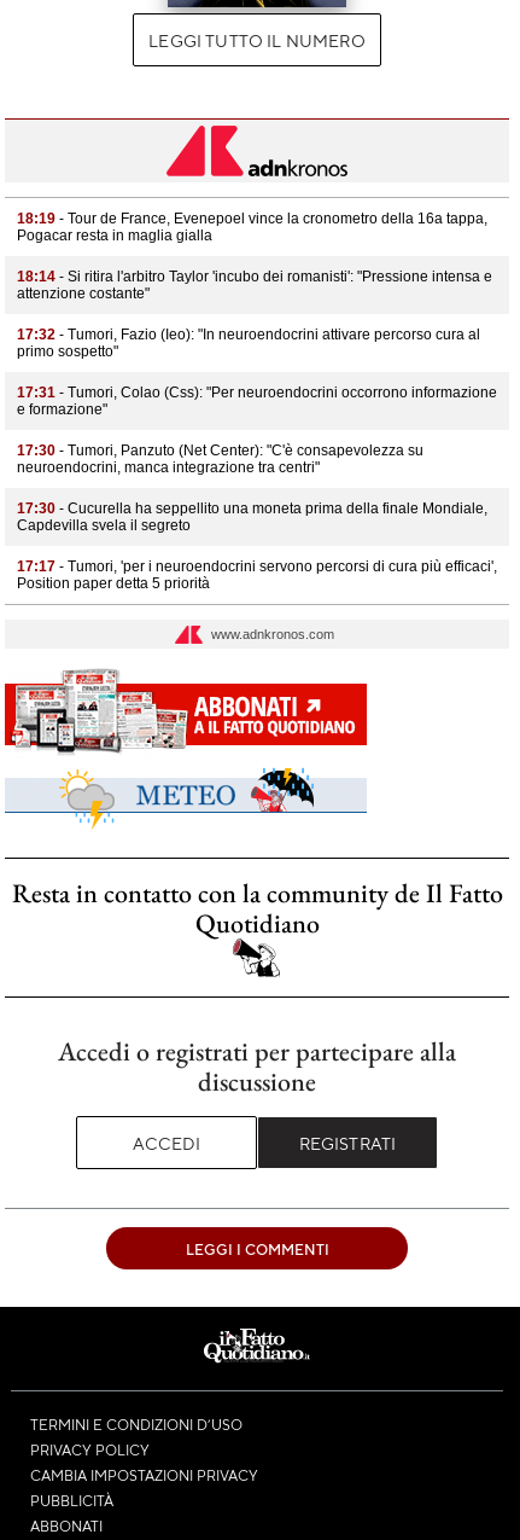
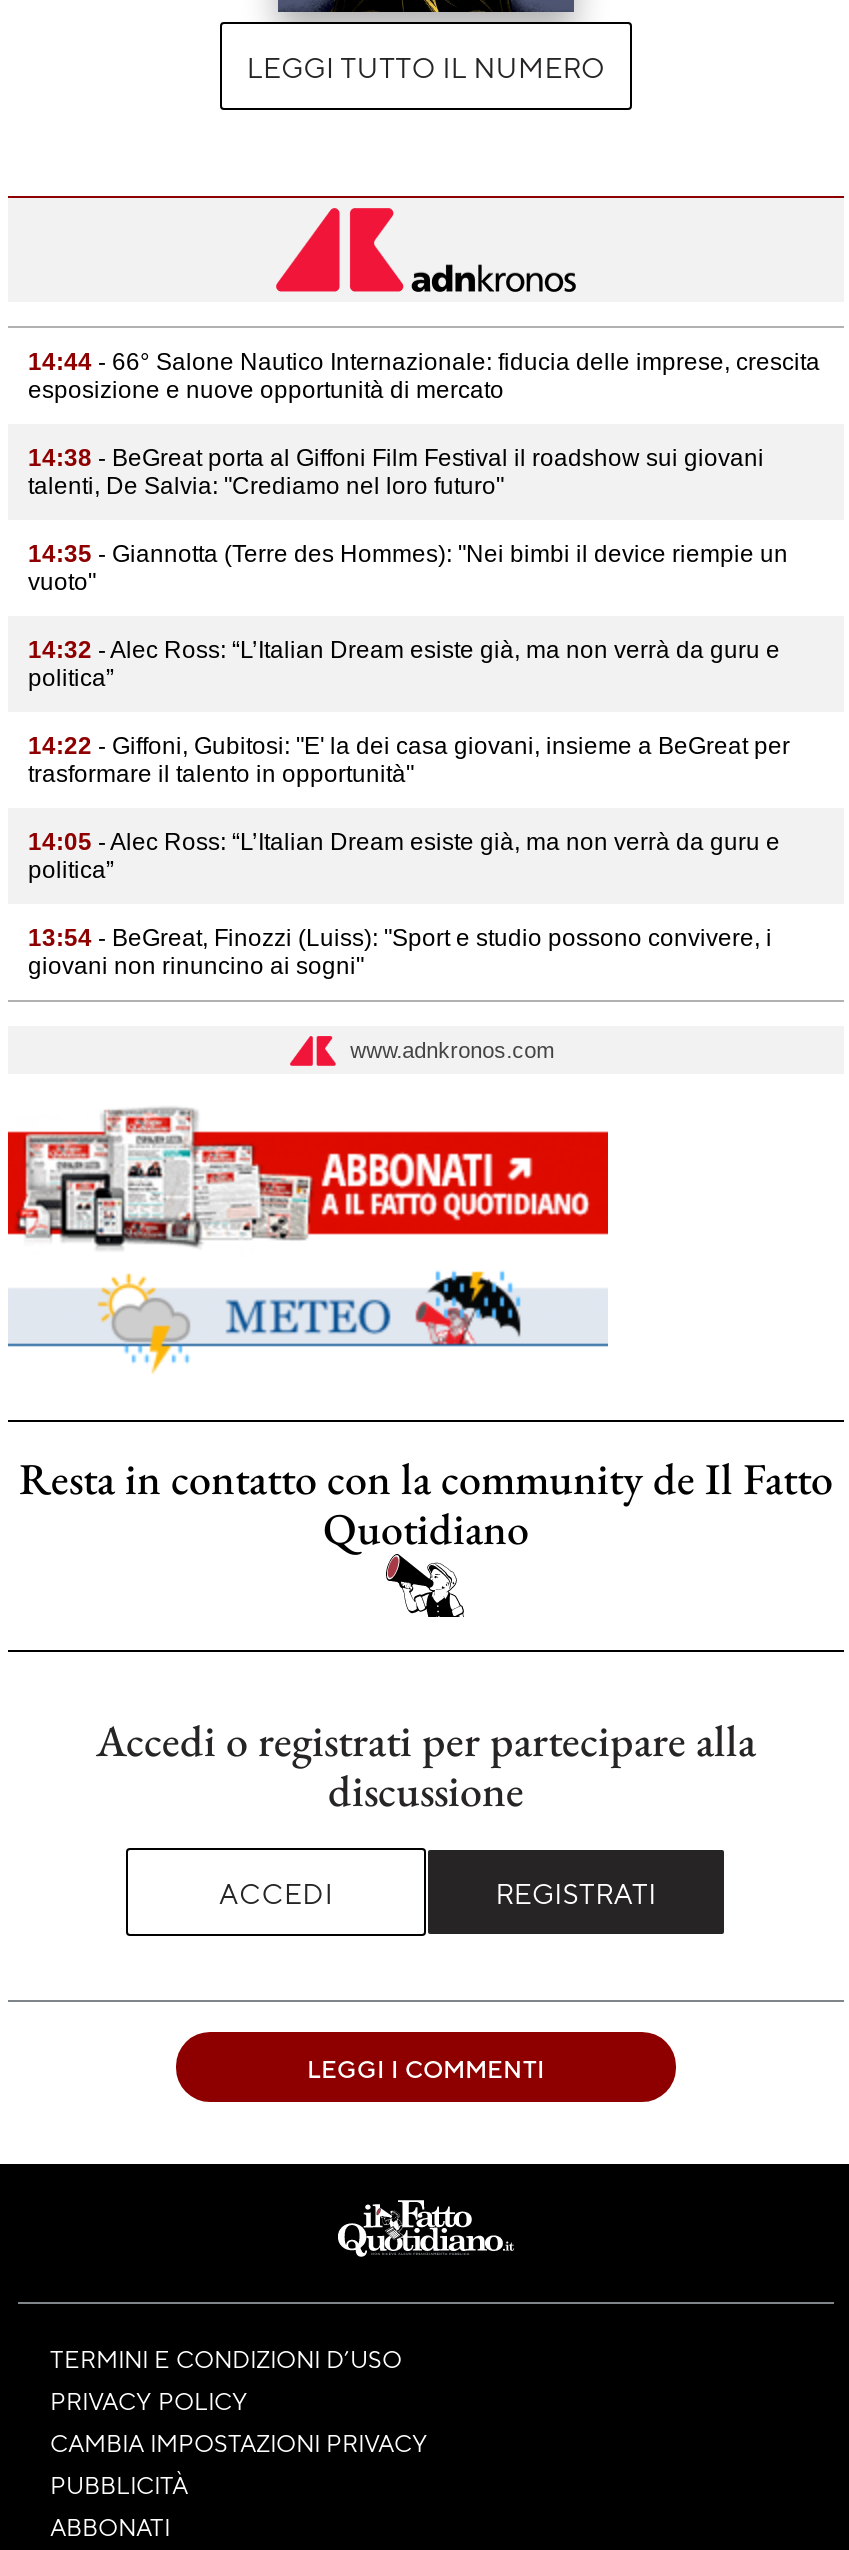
[17,210,487,244] 18:19 - Tour de France, Evenepoel vince la cronometro della 16a tappa, | Pogacar resta in maglia gialla -> [28,347,820,403] 14:44 - 66° Salone Nautico Internazionale: fiducia delle imprese, crescita | esposizione e nuove opportunità di mercato
[17,268,492,302] 18:14 - Si ritira l'arbitro Taylor 'incubo dei romanisti': "Pressione intensa e | attenzione costante" -> [28,443,764,499] 14:38 - BeGreat porta al Giffoni Film Festival il roadshow sui giovani | talenti, De Salvia: "Crediamo nel loro futuro"
[17,326,480,360] 17:32 - Tumori, Fazio (Ieo): "In neuroendocrini attivare percorso cura al | primo sospetto" -> [28,539,788,595] 14:35 - Giannotta (Terre des Hommes): "Nei bimbi il device riempie un | vuoto"
[17,384,497,418] 17:31 - Tumori, Colao (Css): "Per neuroendocrini occorrono informazione | e formazione" -> [28,635,780,691] 14:32 - Alec Ross: “L’Italian Dream esiste già, ma non verrà da guru e | politica”
[17,442,423,476] 17:30 - Tumori, Panzuto (Net Center): "C'è consapevolezza su | neuroendocrini, manca integrazione tra centri" -> [28,731,790,787] 14:22 - Giffoni, Gubitosi: "E' la dei casa giovani, insieme a BeGreat per | trasformare il talento in opportunità"
[17,500,487,534] 17:30 - Cucurella ha seppellito una moneta prima della finale Mondiale, | Capdevilla svela il segreto -> [28,827,780,883] 14:05 - Alec Ross: “L’Italian Dream esiste già, ma non verrà da guru e | politica”
[17,558,497,591] 17:17 - Tumori, 'per i neuroendocrini servono percorsi di cura più efficaci', | Position paper detta 5 priorità -> [28,923,772,979] 13:54 - BeGreat, Finozzi (Luiss): "Sport e studio possono convivere, i | giovani non rinuncino ai sogni"

